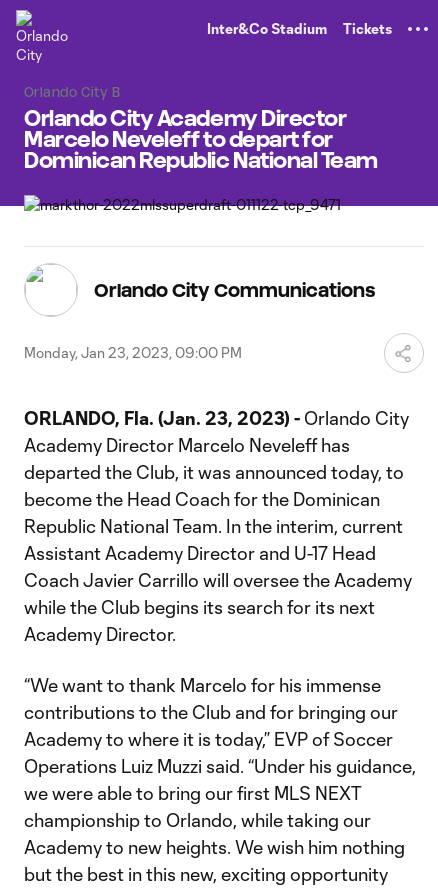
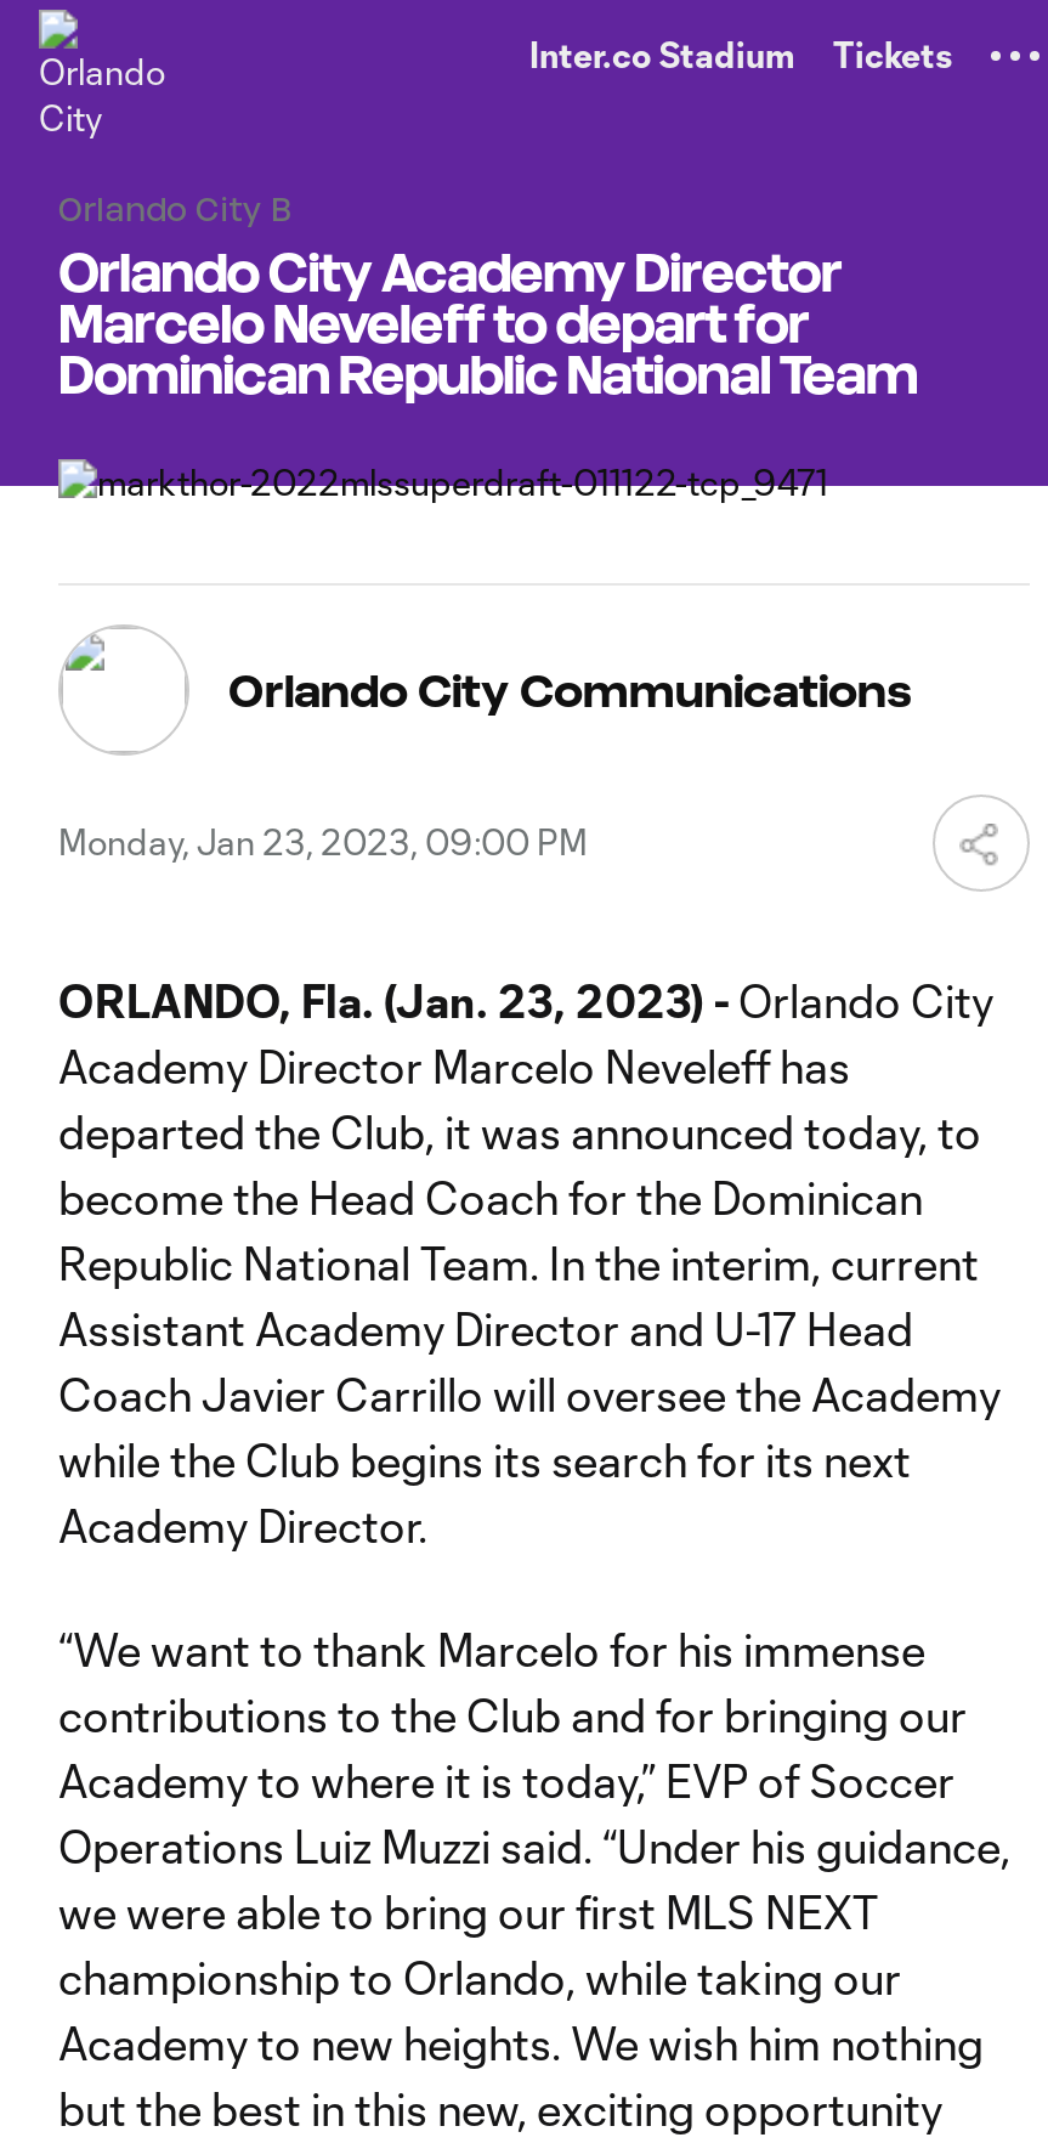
[207,20,327,37] Inter&Co Stadium -> [529,34,794,75] Inter.co Stadium

